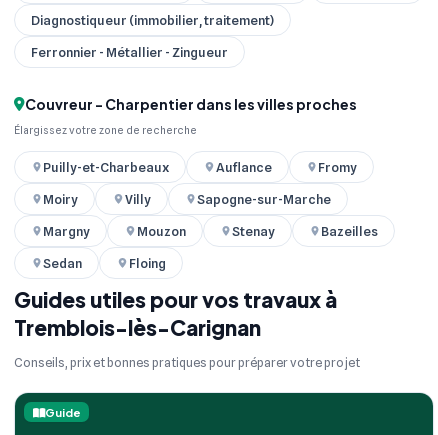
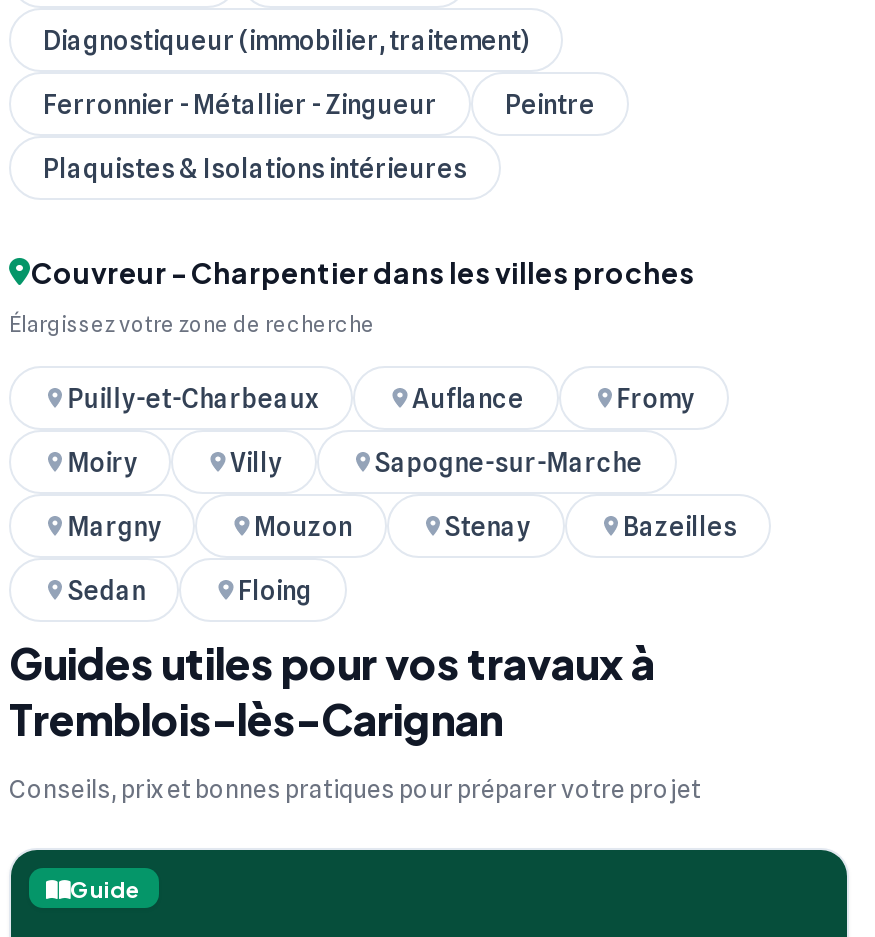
none -> [43,87,595,183] Peintre | Plaquistes & Isolations intérieures

